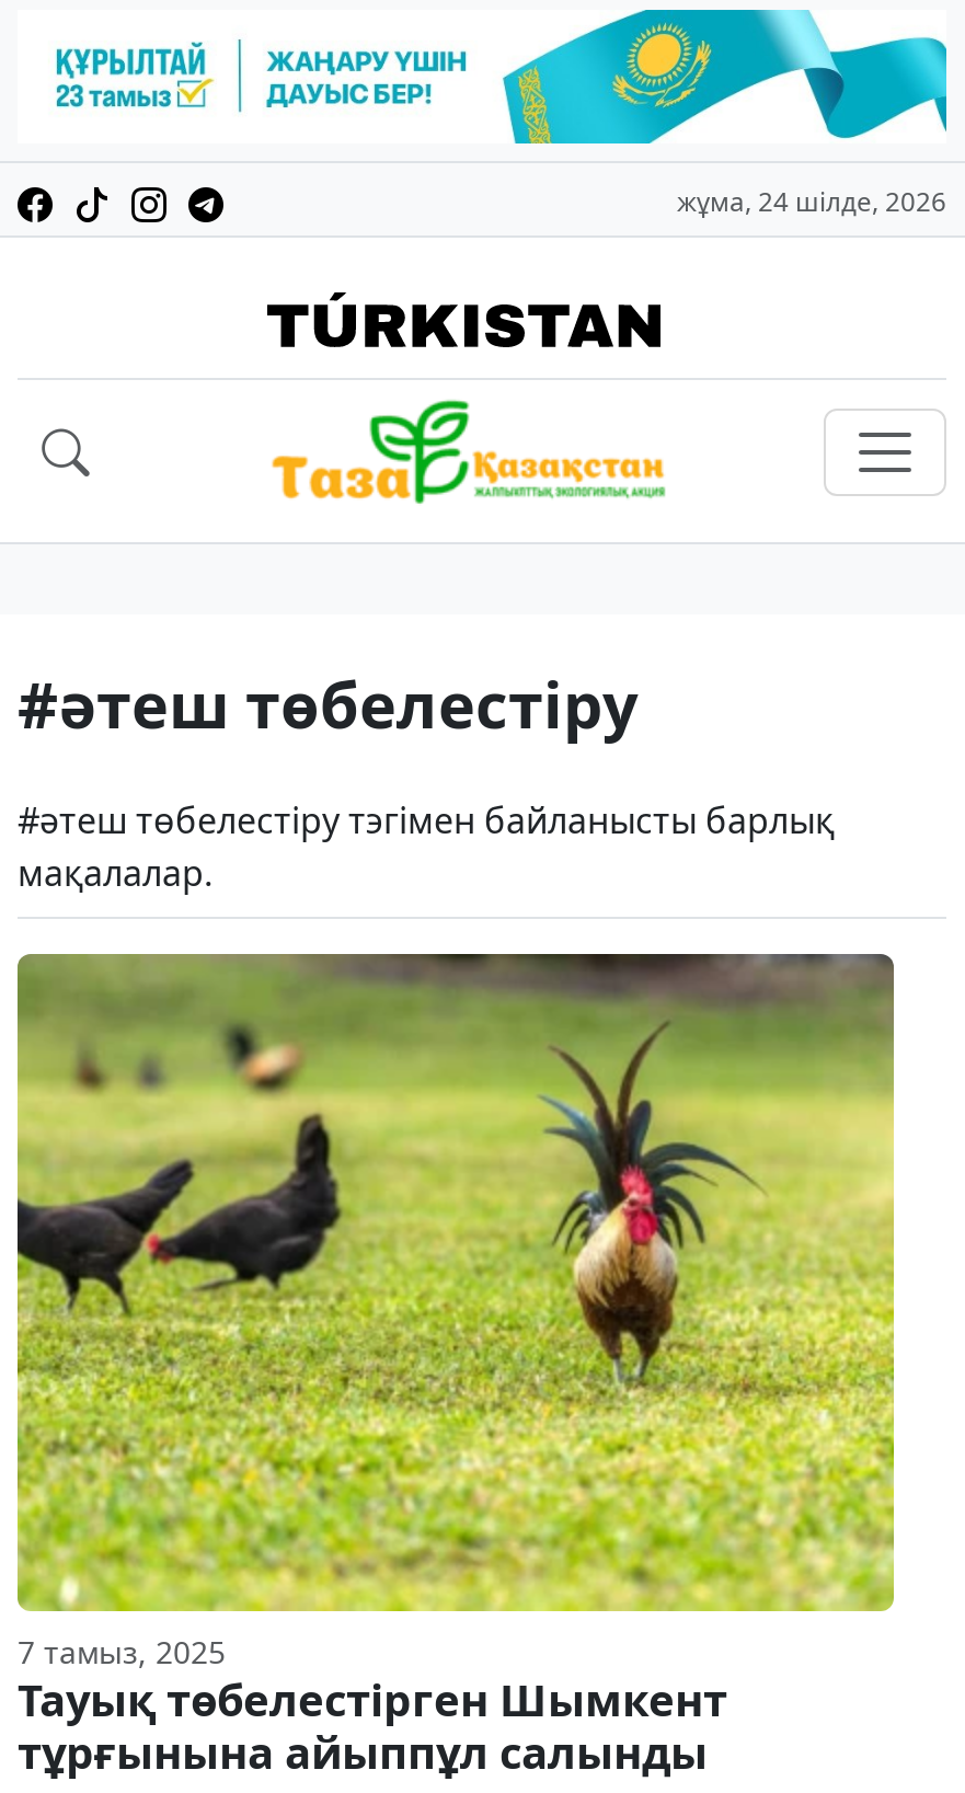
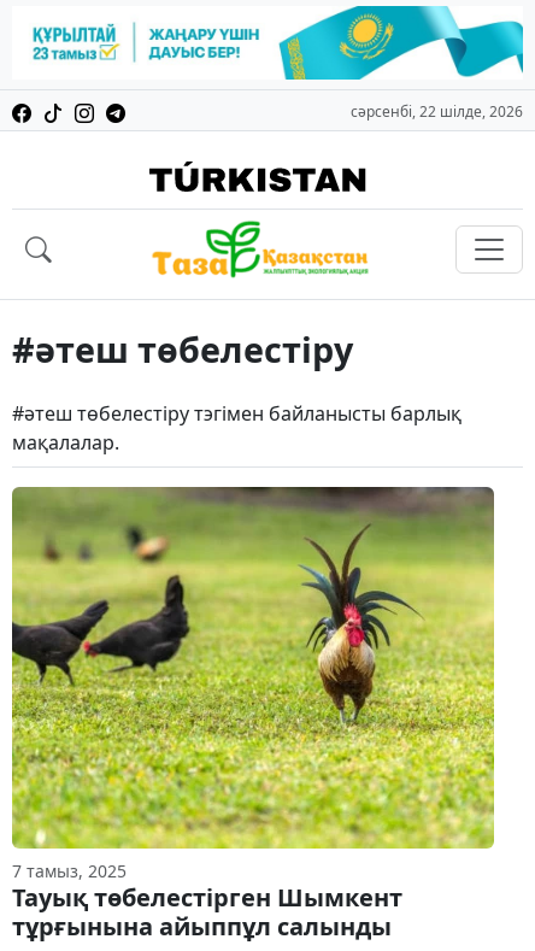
[677,183,946,221] жұма, 24 шілде, 2026 -> [351,101,523,122] сәрсенбі, 22 шілде, 2026

